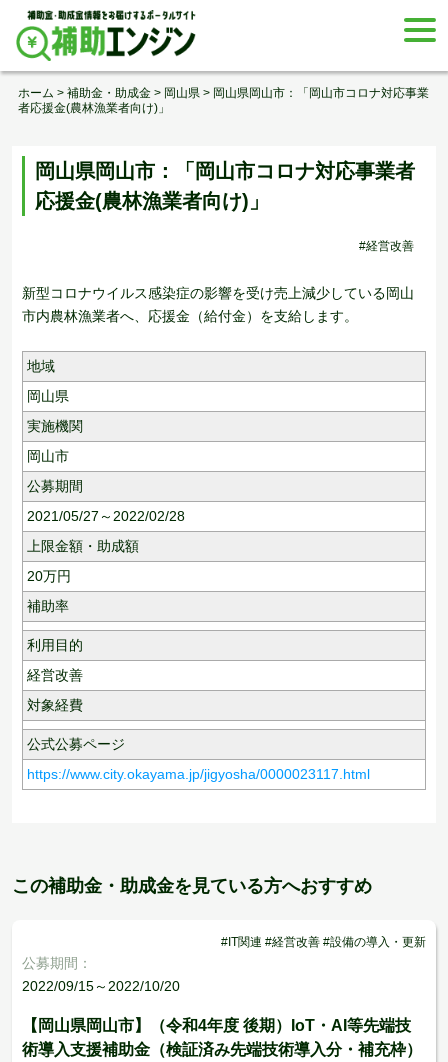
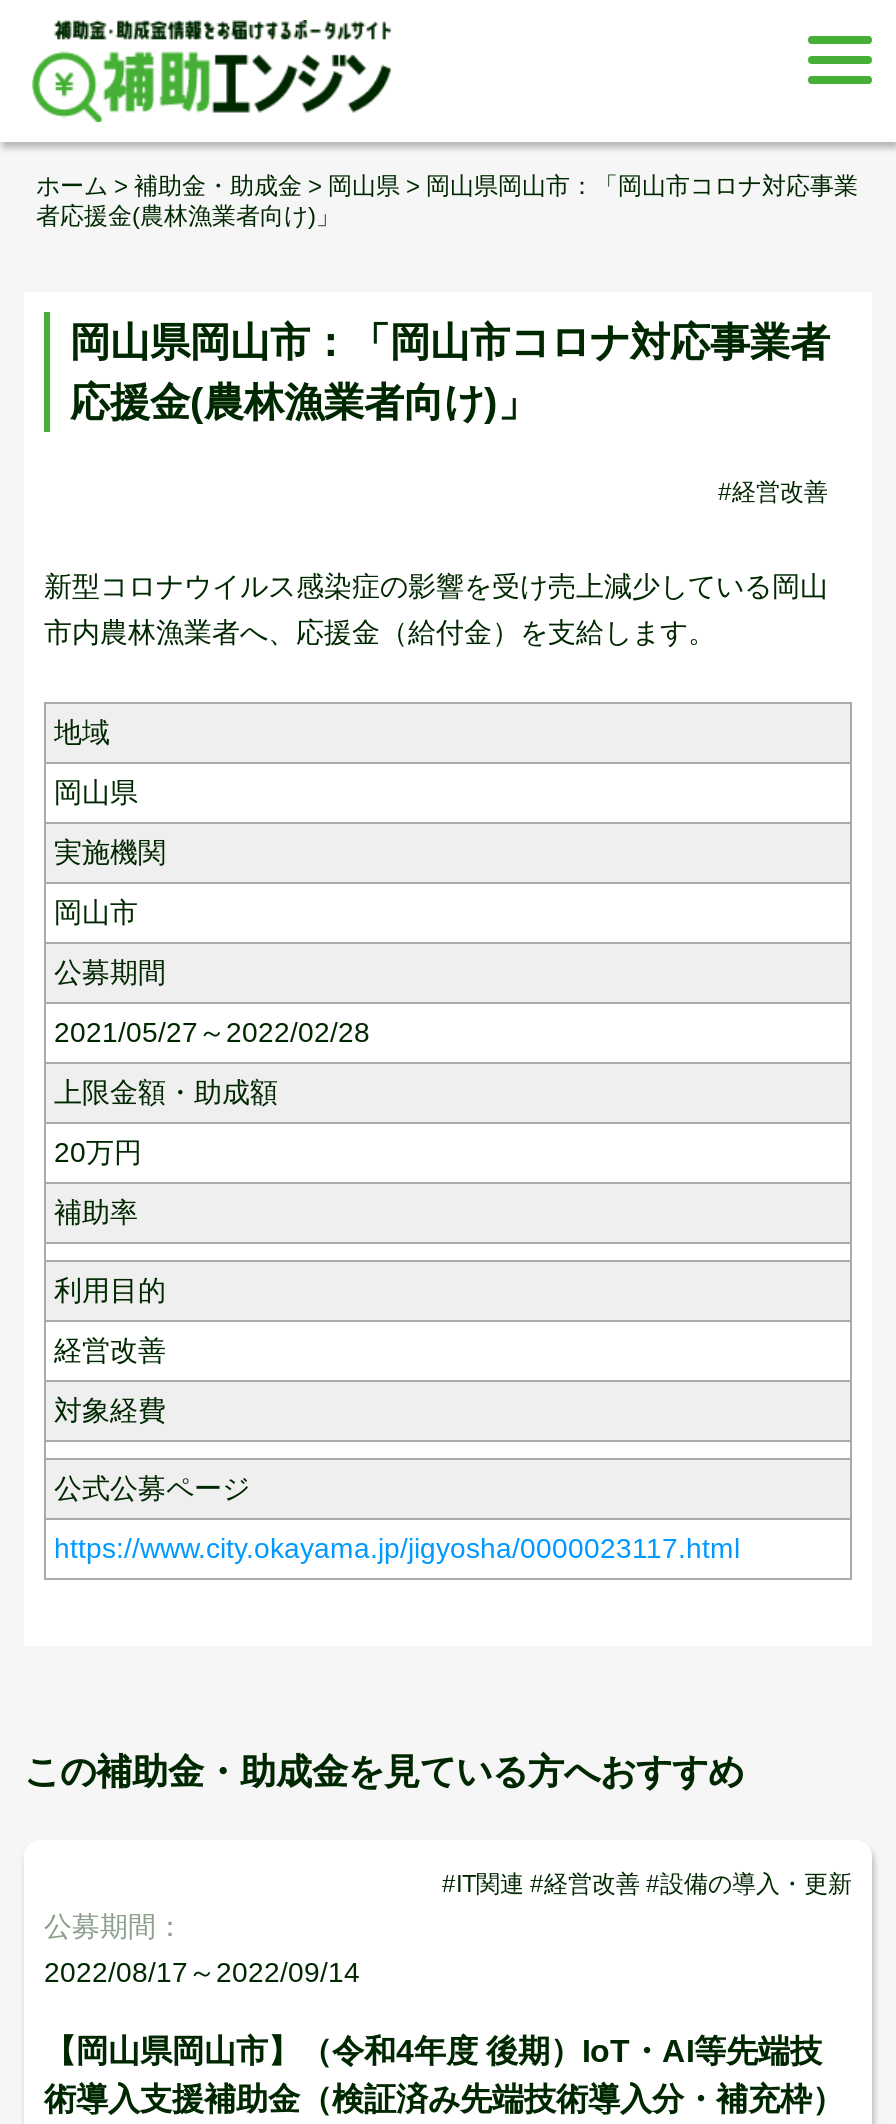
[22,977,180,993] 2022/09/15～2022/10/20 -> [44,1955,360,1987] 2022/08/17～2022/09/14

